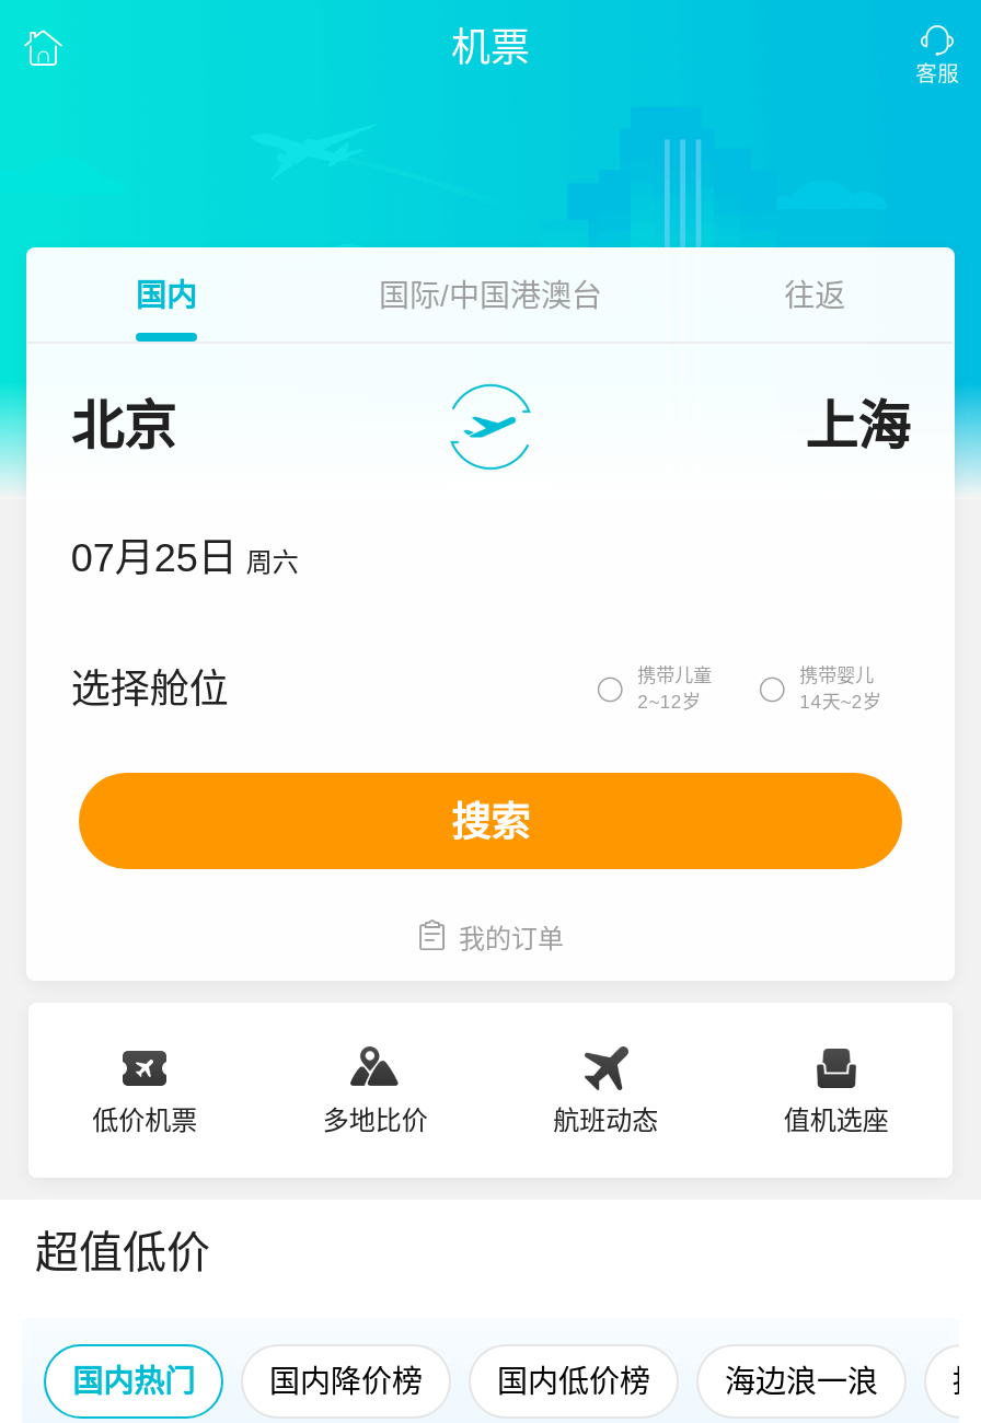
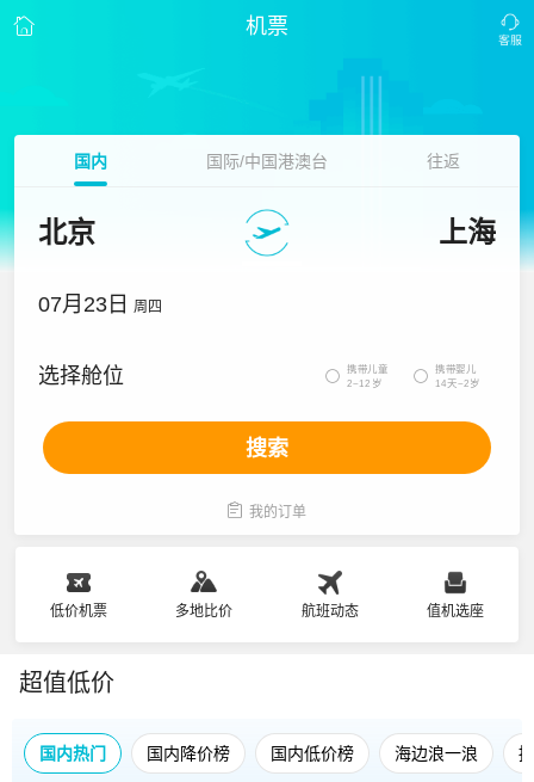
[71,536,298,580] 07月25日 周六 -> [39,293,162,316] 07月23日 周四

